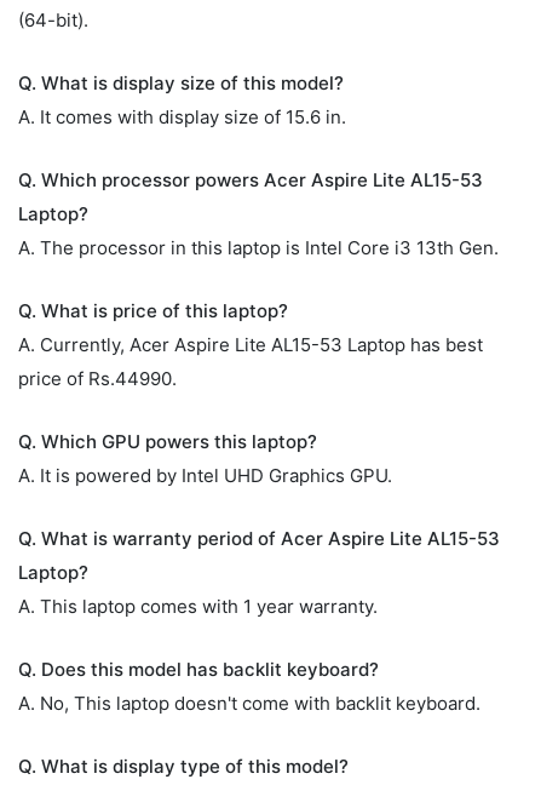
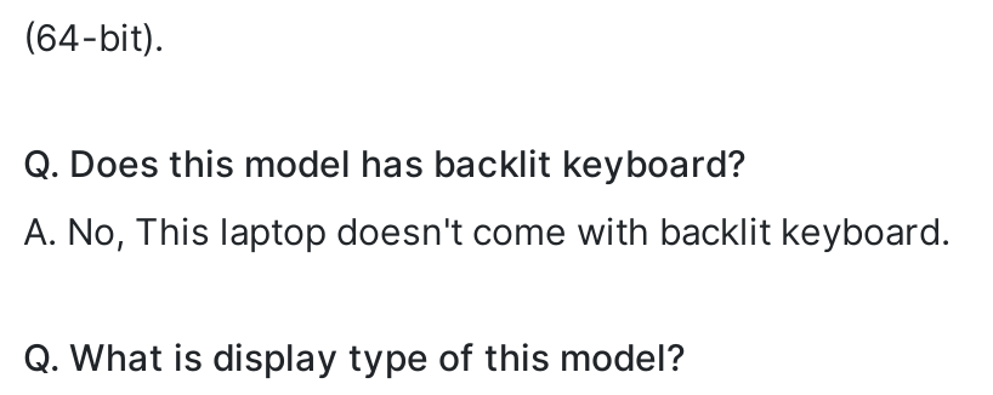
[18,71,500,618] Q. What is display size of this model? | A. It comes with display size of 15.6 in. | Q. Which processor powers Acer Aspire Lite AL15-53 | Laptop? | A. The processor in this laptop is Intel Core i3 13th Gen. | Q. What is price of this laptop? | A. Currently, Acer Aspire Lite AL15-53 Laptop has best | price of Rs.44990. | Q. Which GPU powers this laptop? | A. It is powered by Intel UHD Graphics GPU. | Q. What is warranty period of Acer Aspire Lite AL15-53 | Laptop? | A. This laptop comes with 1 year warranty. -> none

